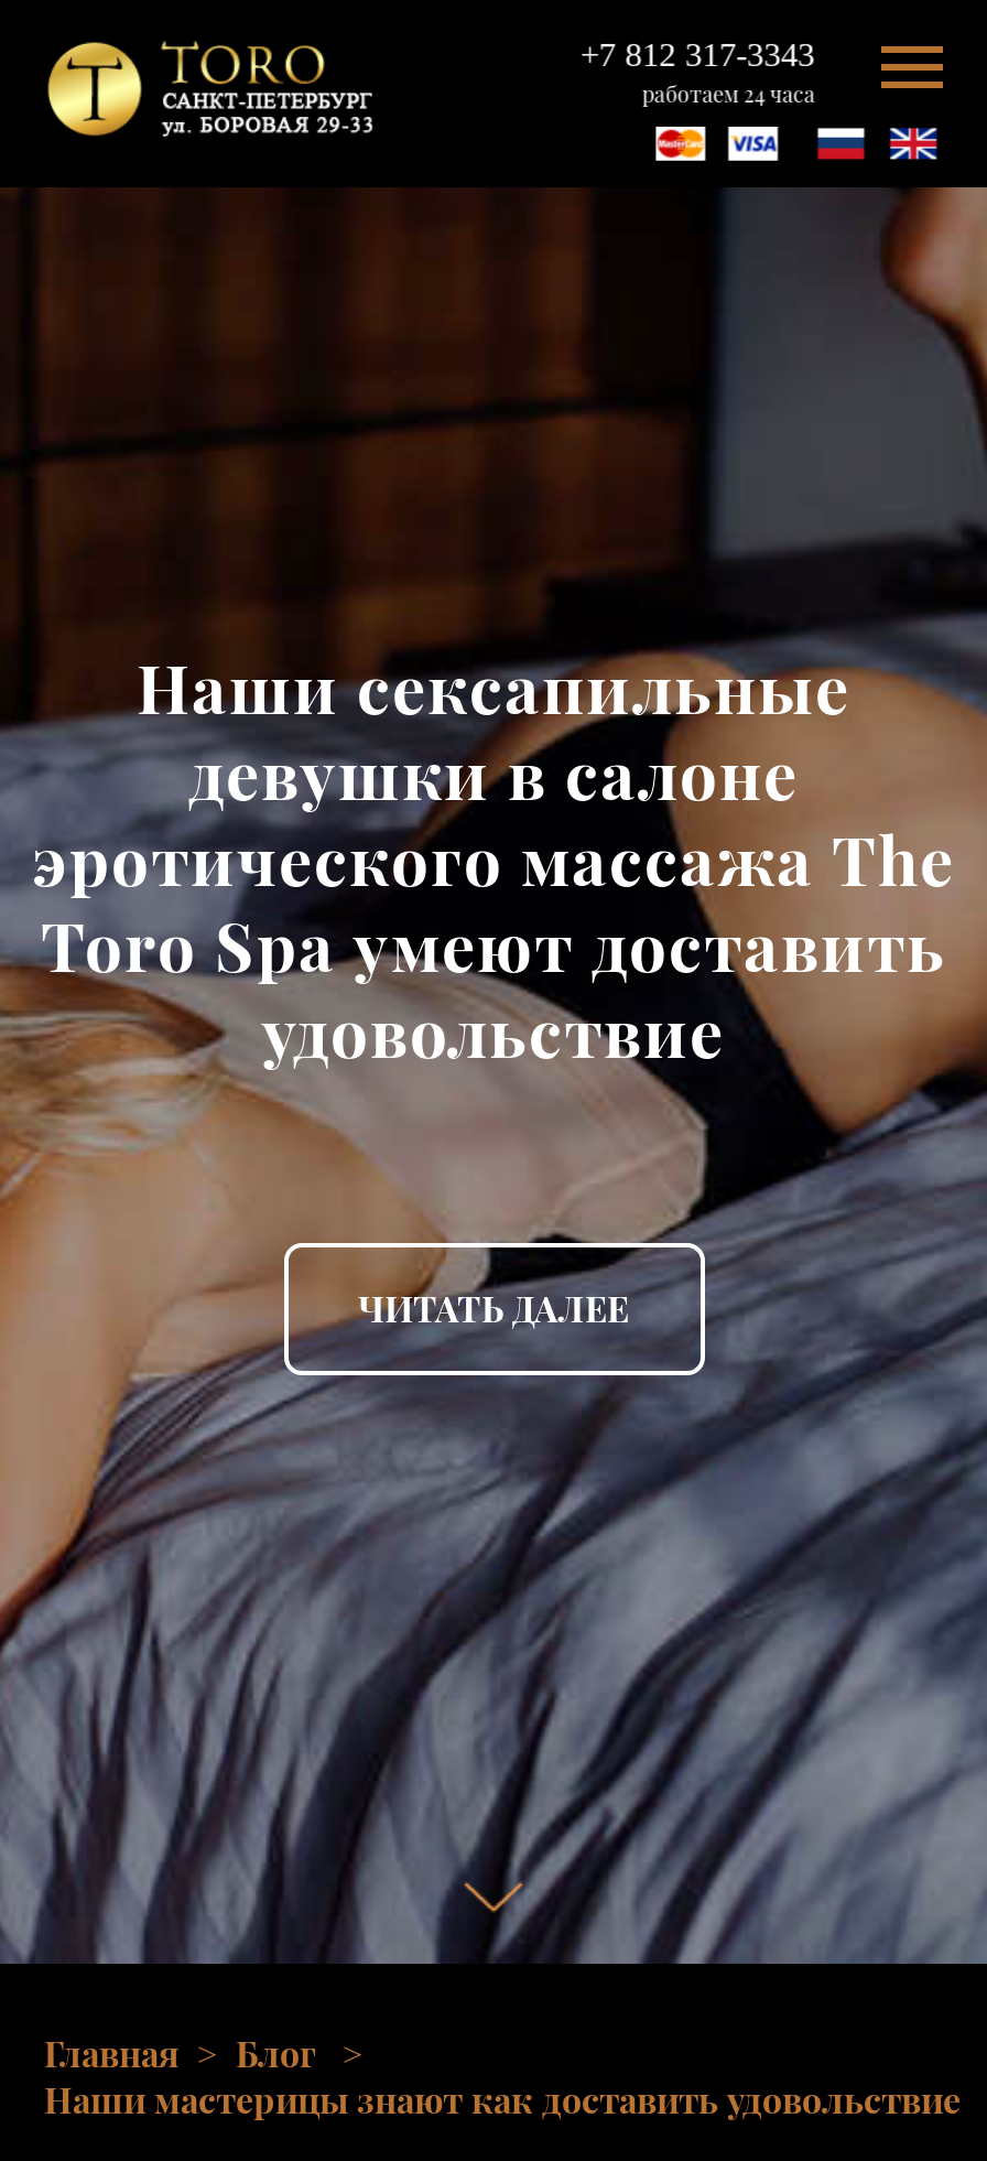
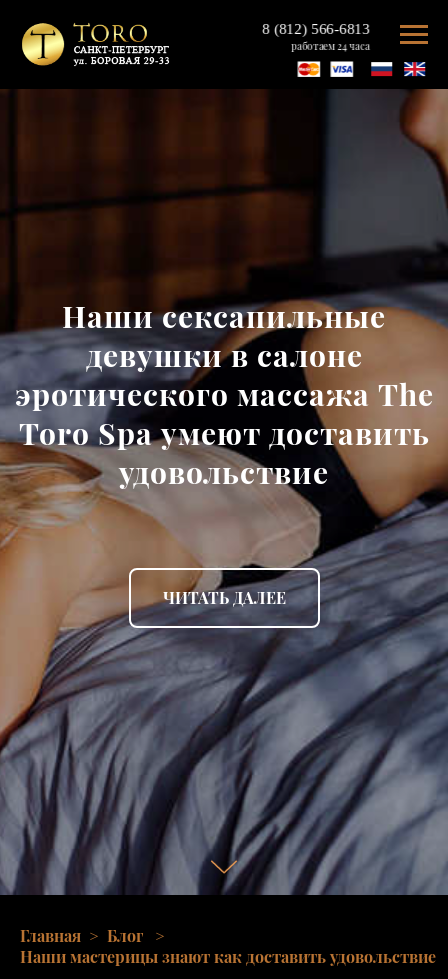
[580,35,815,74] +7 812 317-3343 -> [262,20,370,38] 8 (812) 566-6813

